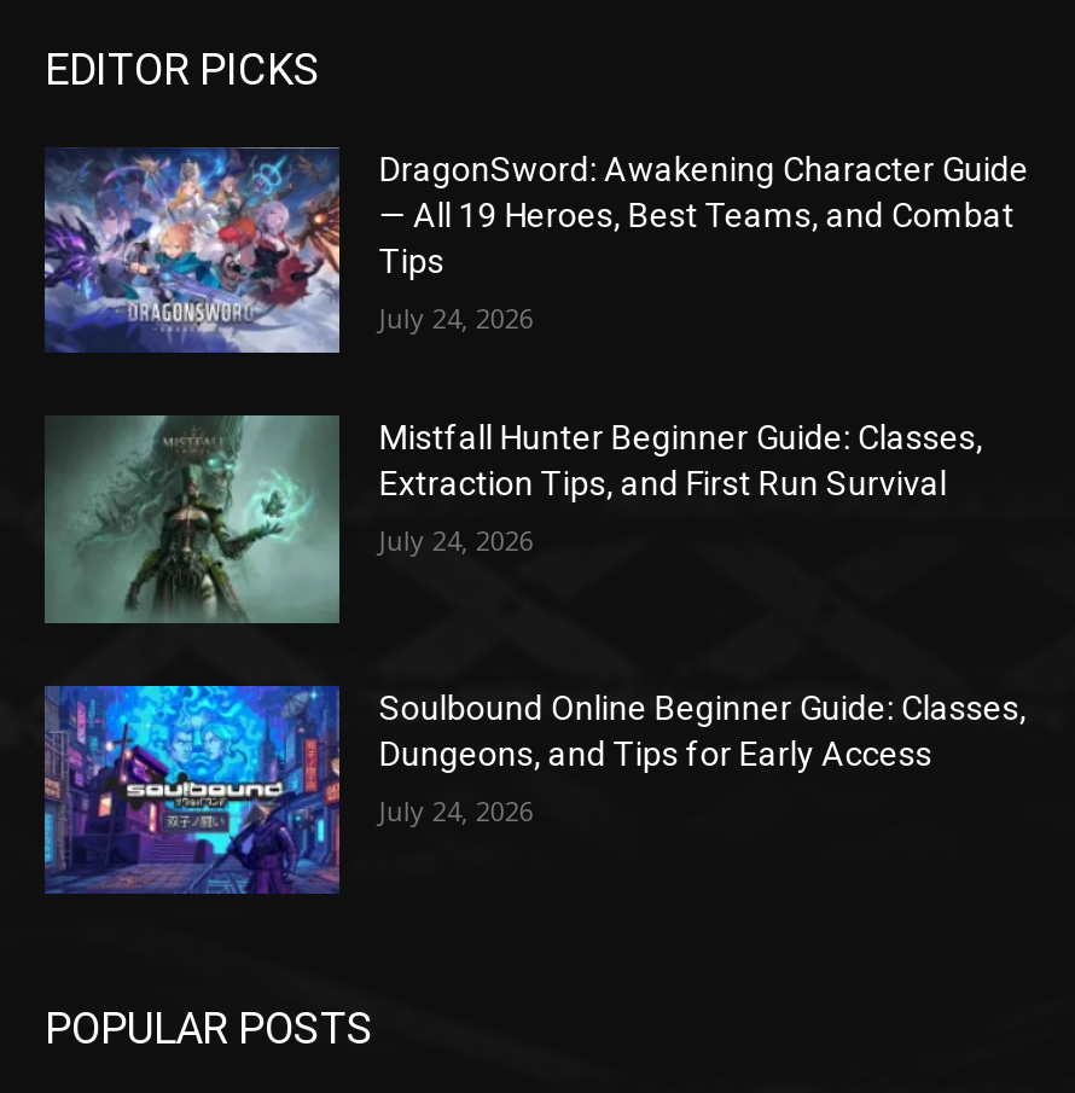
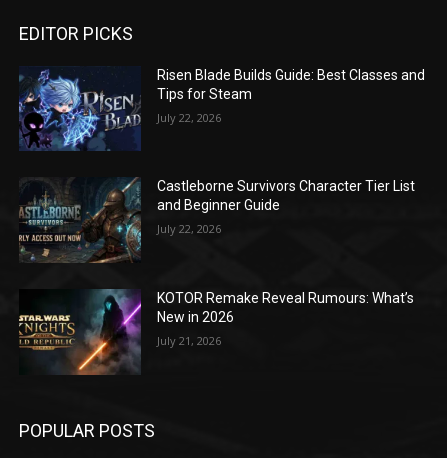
[42,147,1029,355] [image] | DragonSword: Awakening Character Guide | — All 19 Heroes, Best Teams, and Combat | Tips -> [19,66,425,151] [image] | Risen Blade Builds Guide: Best Classes and | Tips for Steam
[379,299,534,335] July 24, 2026 -> [157,110,221,125] July 22, 2026
[42,413,983,626] [image] | Mistfall Hunter Beginner Guide: Classes, | Extraction Tips, and First Run Survival -> [18,177,415,263] [image] | Castleborne Survivors Character Tier List | and Beginner Guide
[379,523,534,559] July 24, 2026 -> [157,221,221,236] July 22, 2026
[42,684,1026,896] [image] | Soulbound Online Beginner Guide: Classes, | Dungeons, and Tips for Early Access -> [19,288,414,376] [image] | KOTOR Remake Reveal Rumours: What’s | New in 2026
[379,792,534,829] July 24, 2026 -> [157,333,221,348] July 21, 2026

